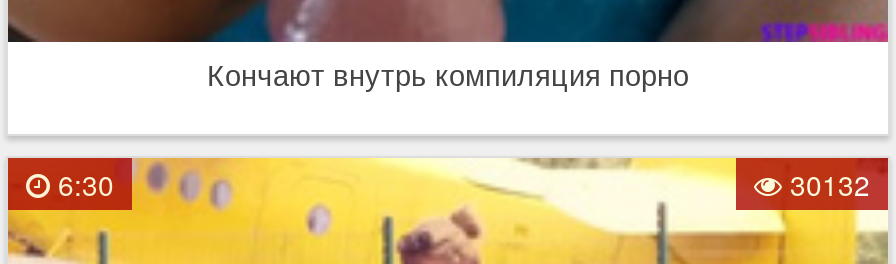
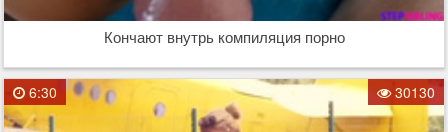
[782,164,870,204] 30132 -> [391,82,435,102] 30130

